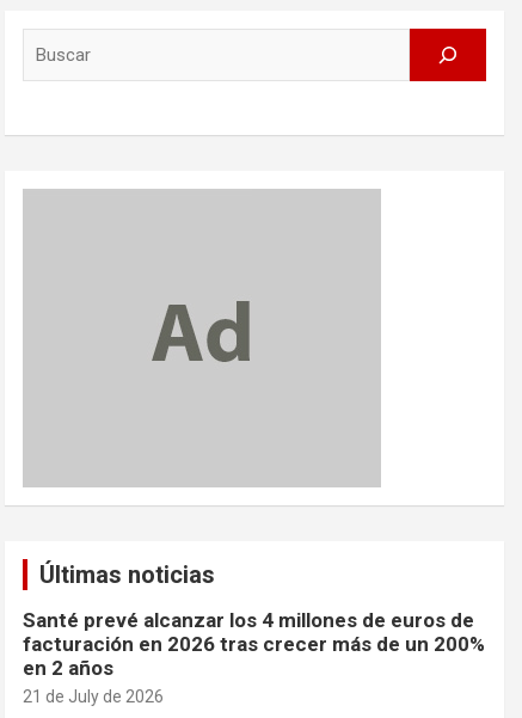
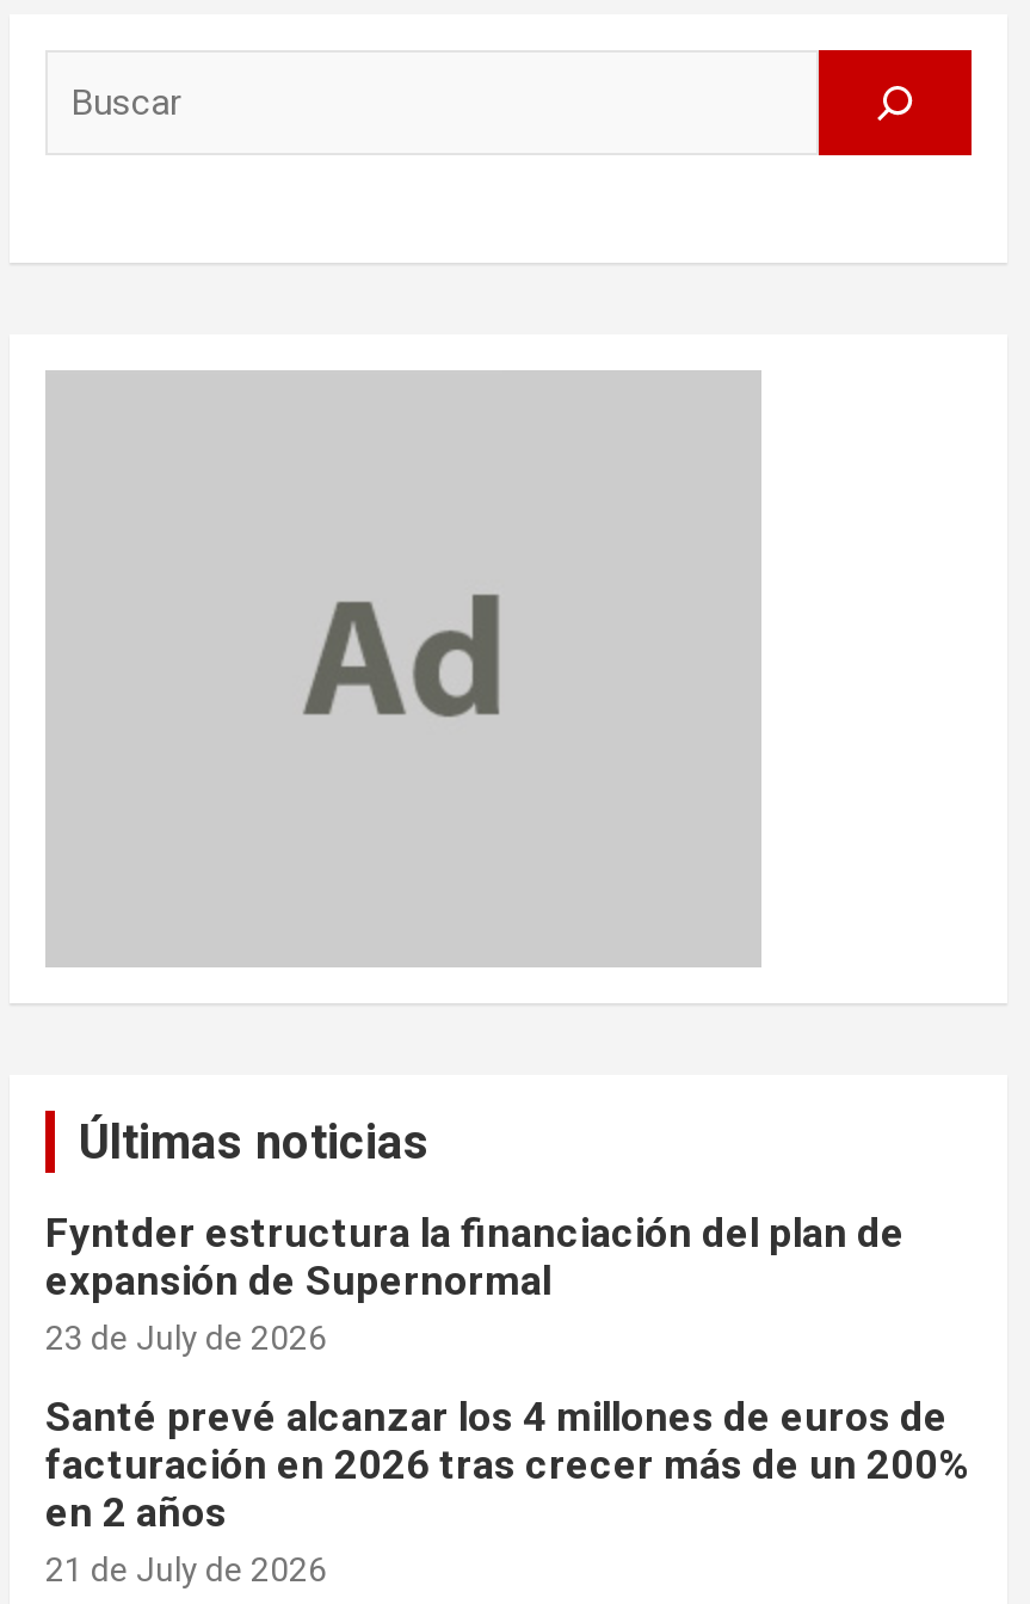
none -> [45,1210,905,1358] Fyntder estructura la financiación del plan de | expansión de Supernormal | 23 de July de 2026

